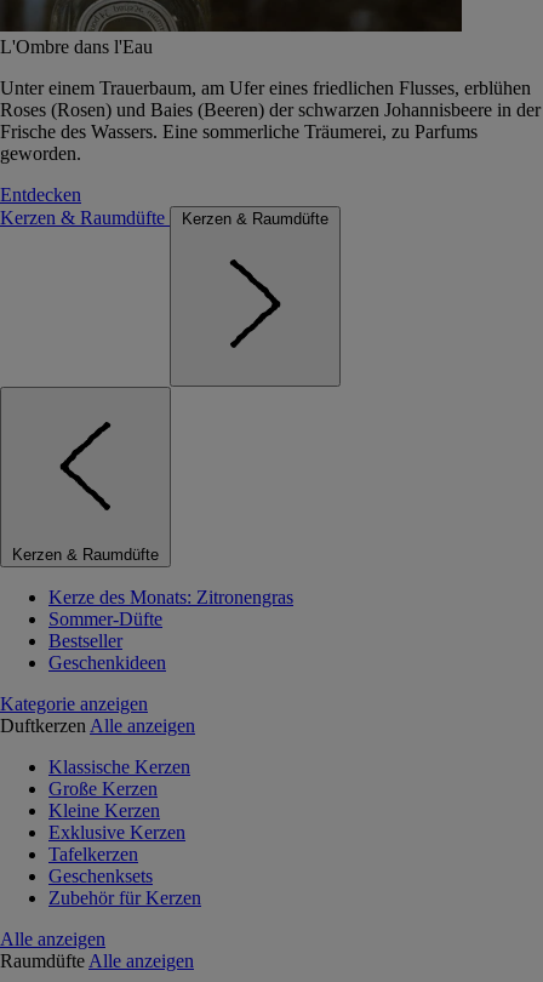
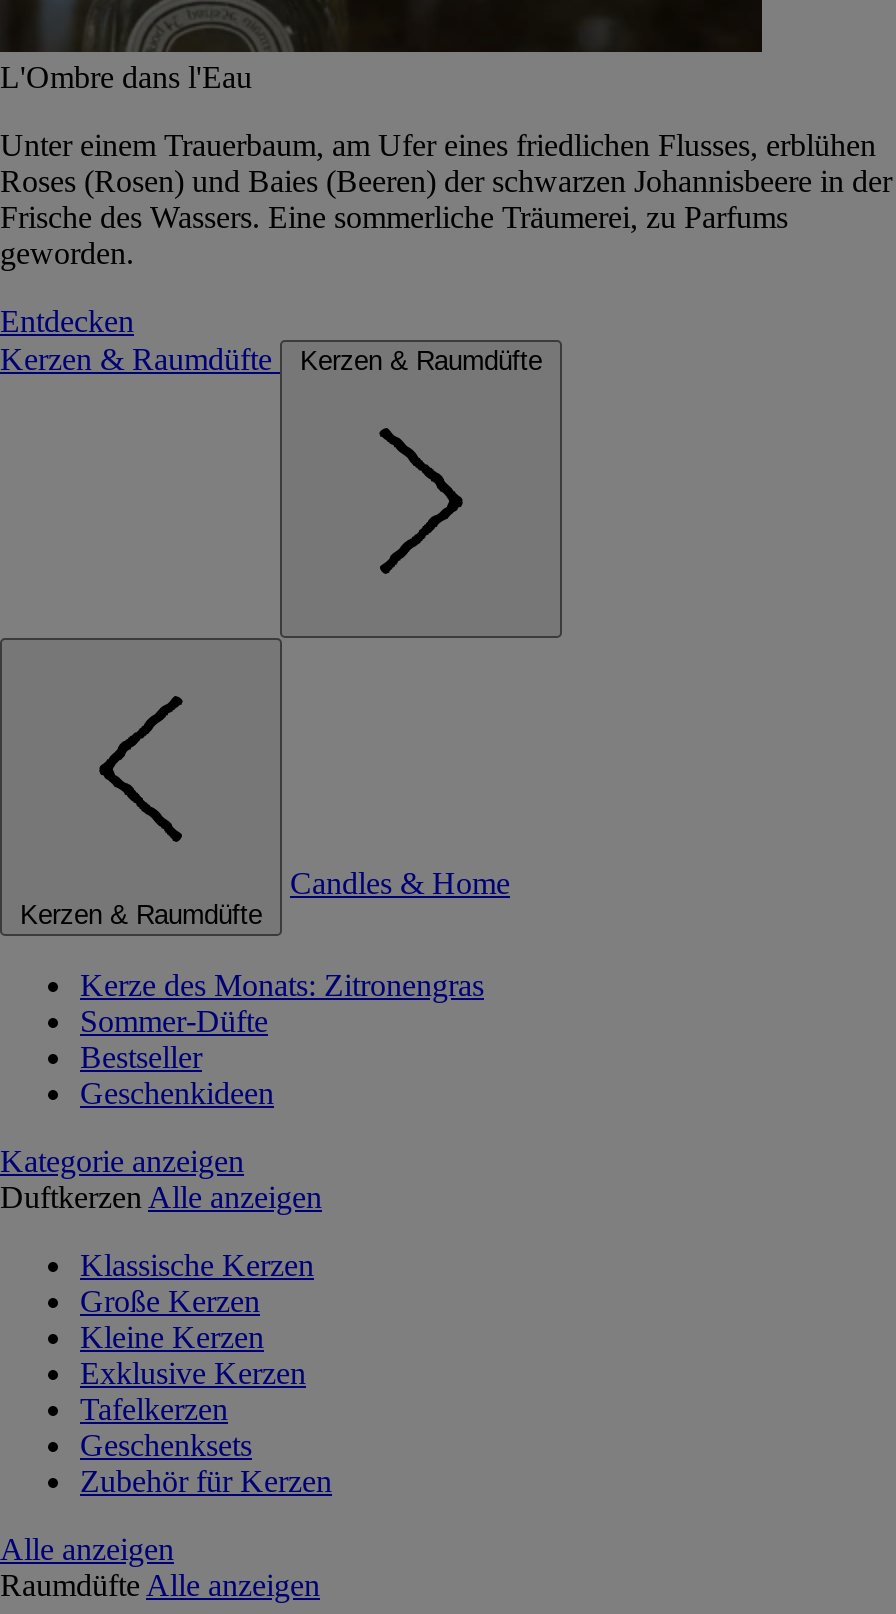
none -> [290,866,510,900] Candles & Home

